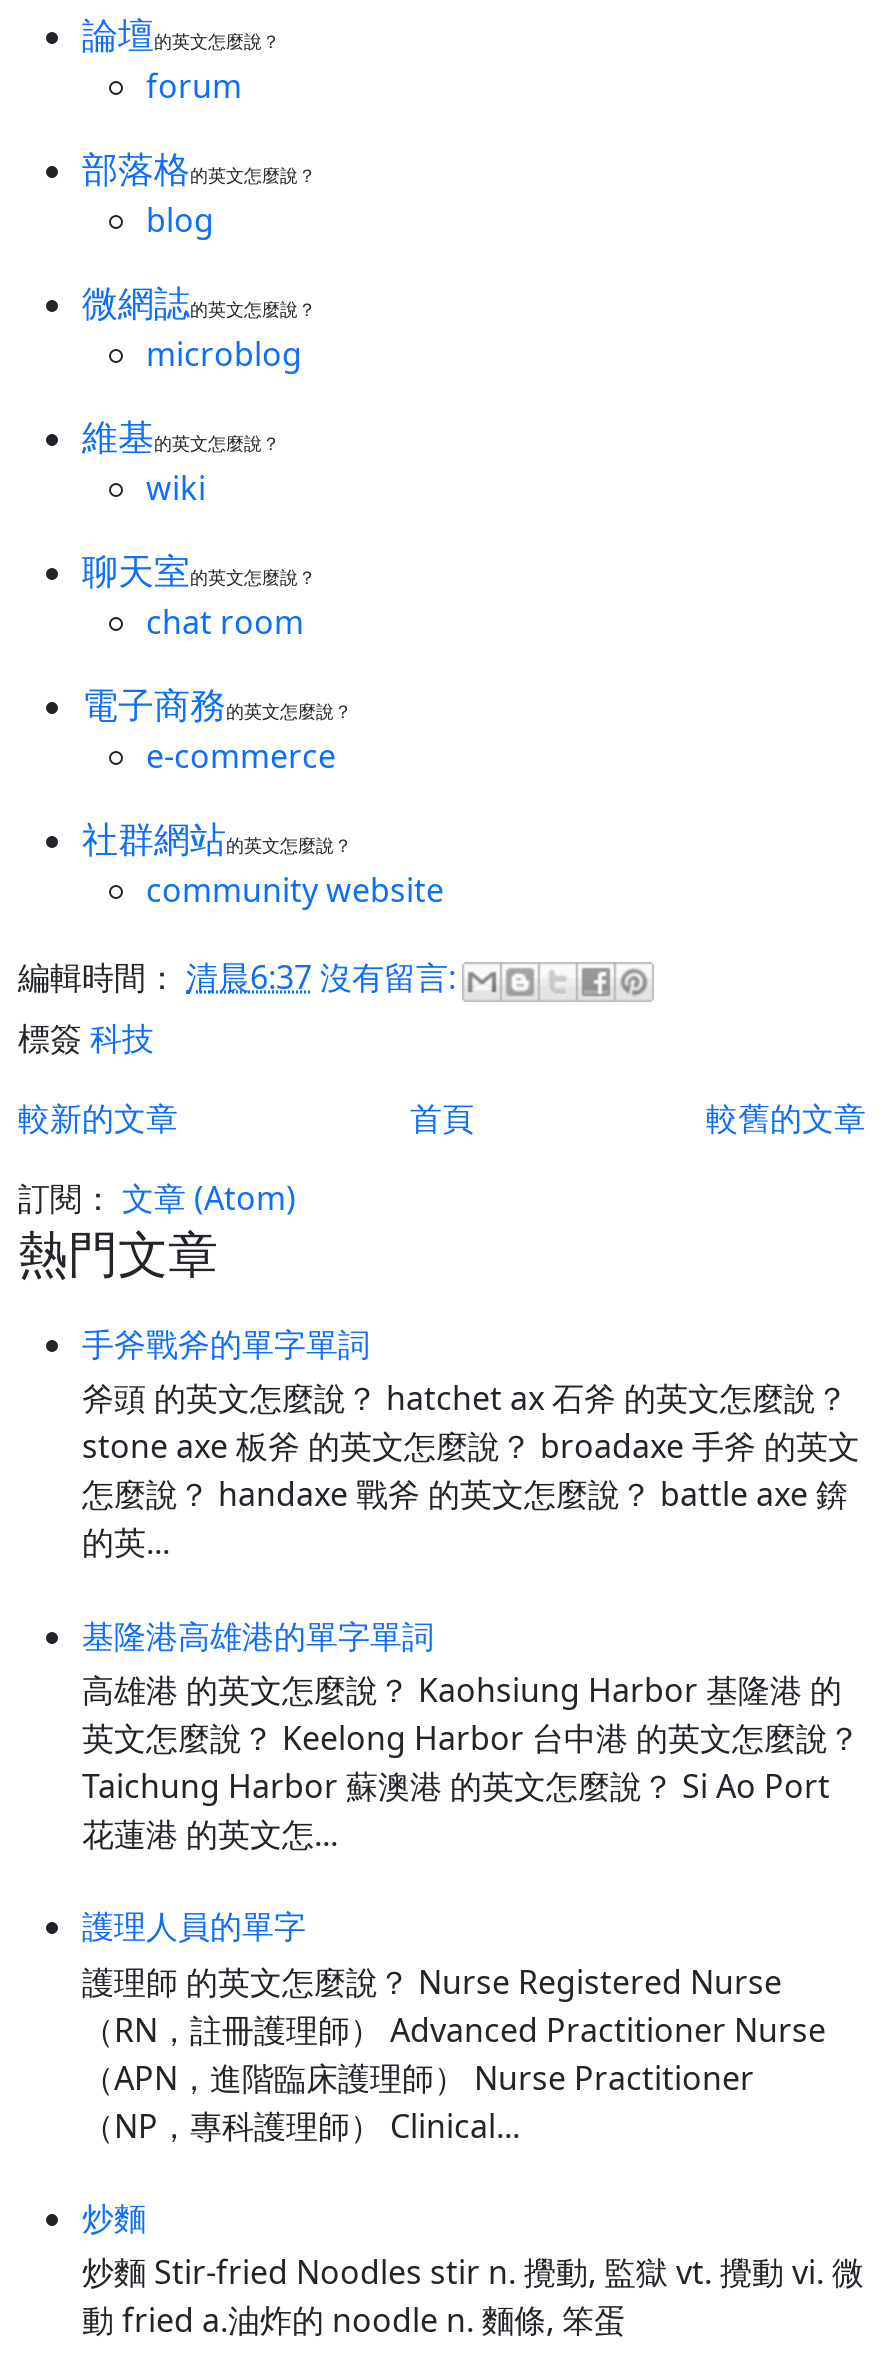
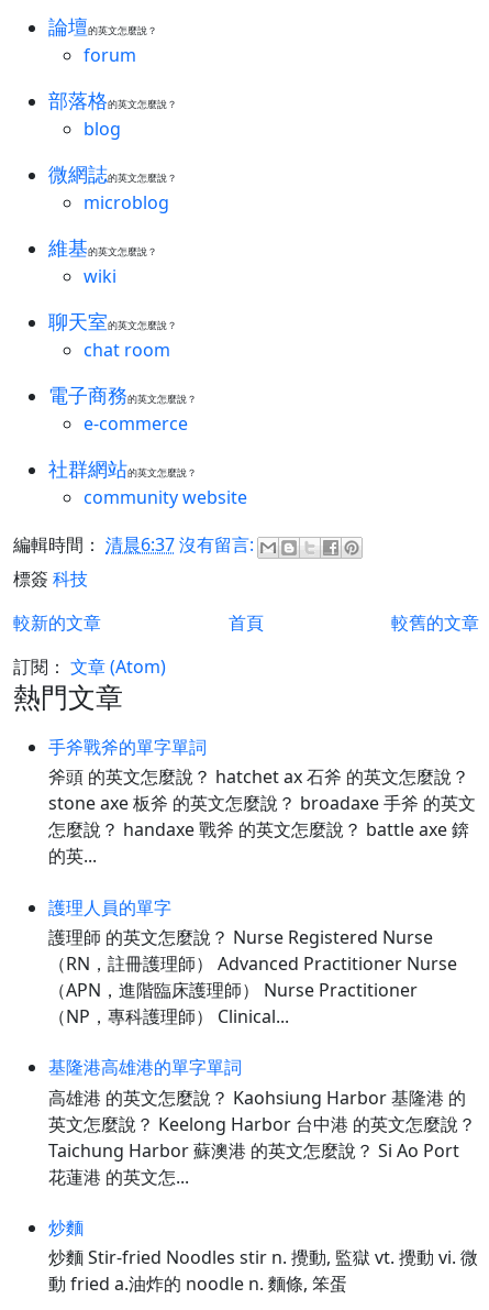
moved [82,1614,860,1856] -> [48,1055,476,1188]: 基隆港高雄港的單字單詞 | 高雄港 的英文怎麼說？ Kaohsiung Harbor 基隆港 的 | 英文怎麼說？ Keelong Harbor 台中港 的英文怎麼說？ | Taichung Harbor 蘇澳港 的英文怎麼說？ Si Ao Port | 花蓮港 的英文怎...
moved [82,1905,826,2147] -> [48,895,457,1028]: 護理人員的單字 | 護理師 的英文怎麼說？ Nurse Registered Nurse | （RN，註冊護理師） Advanced Practitioner Nurse | （APN，進階臨床護理師） Nurse Practitioner | （NP，專科護理師） Clinical...

